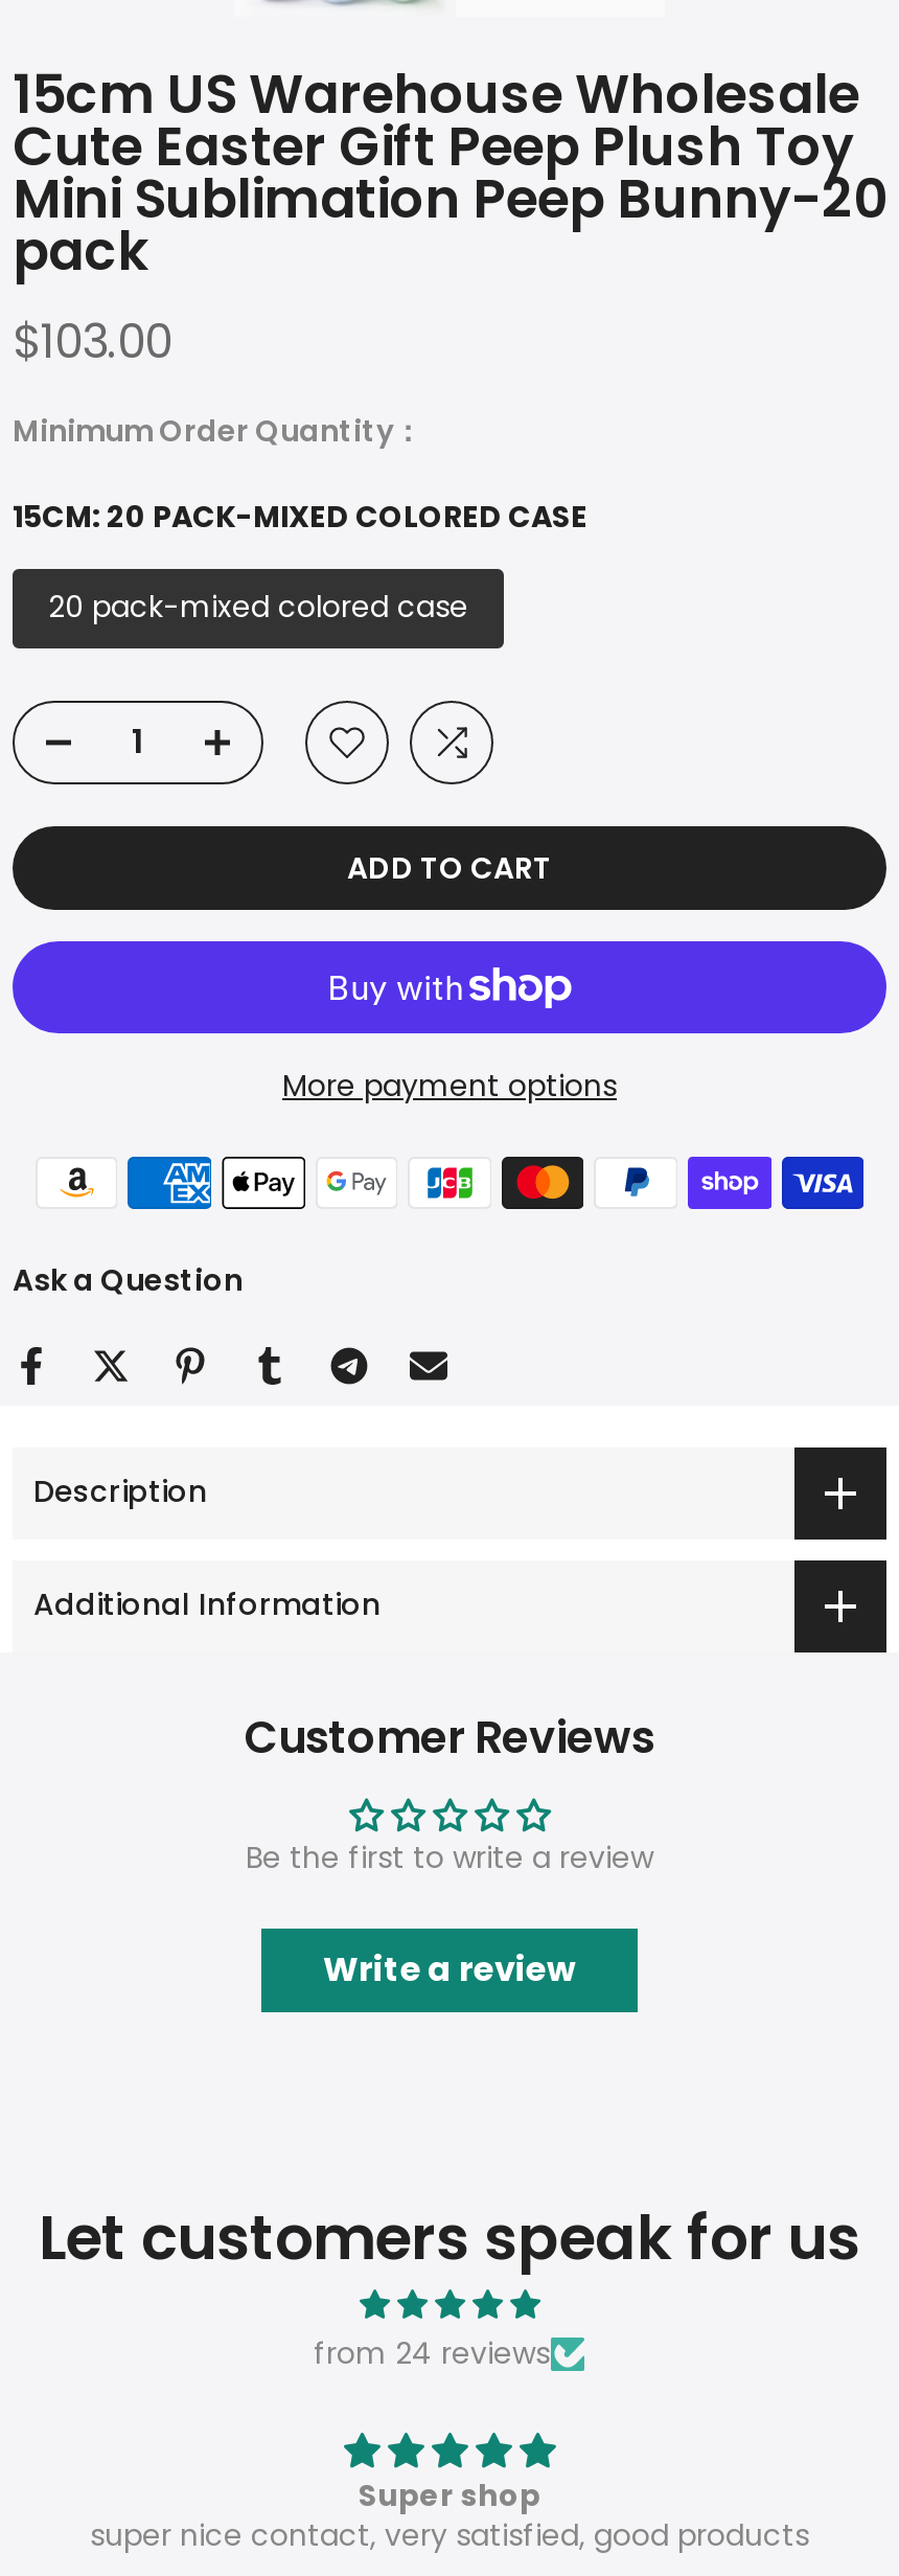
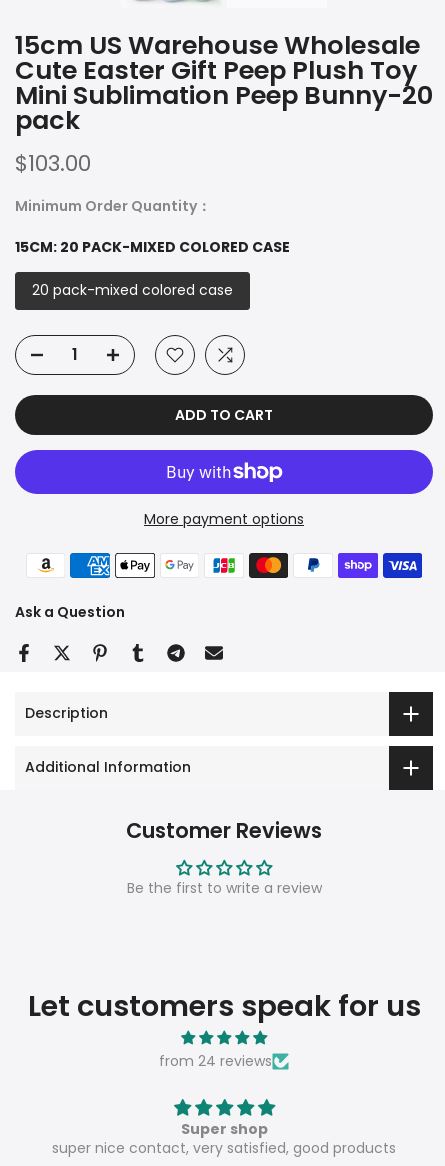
[323,1944,576,1992] Write a review -> none

